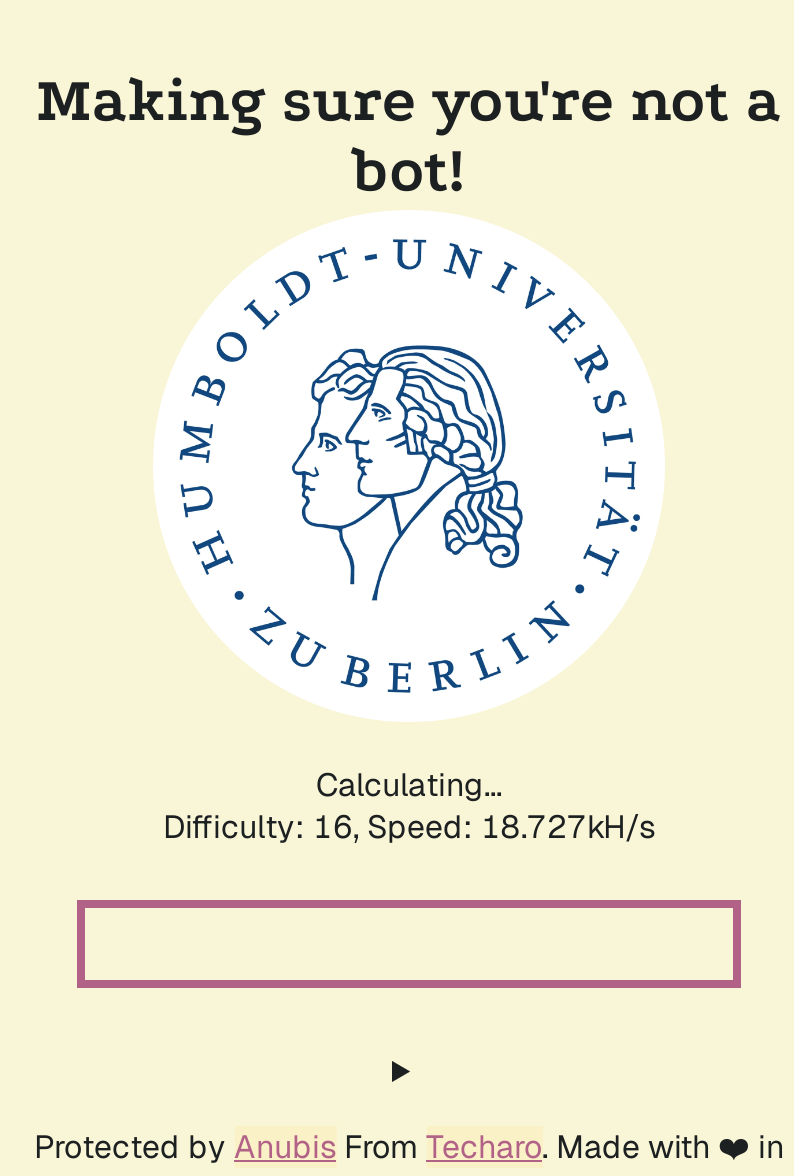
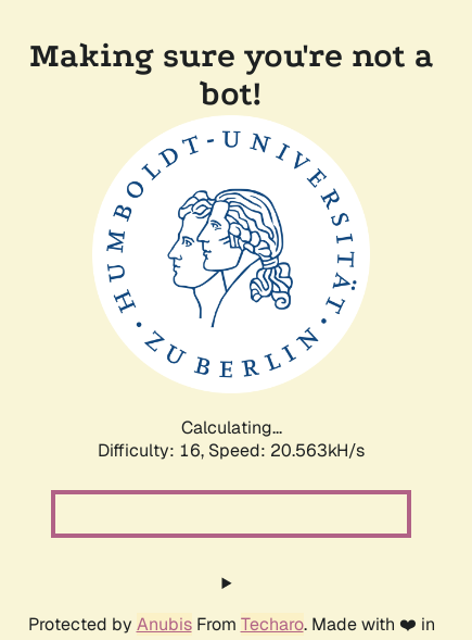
[163,806,655,848] Difficulty: 16, Speed: 18.727kH/s -> [98,439,365,462] Difficulty: 16, Speed: 20.563kH/s

